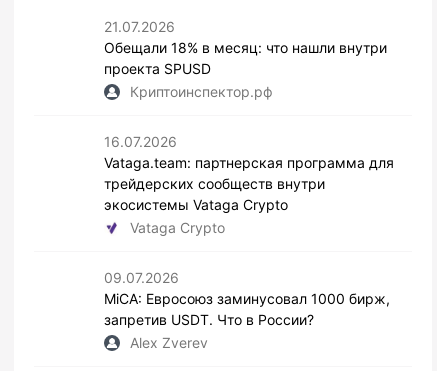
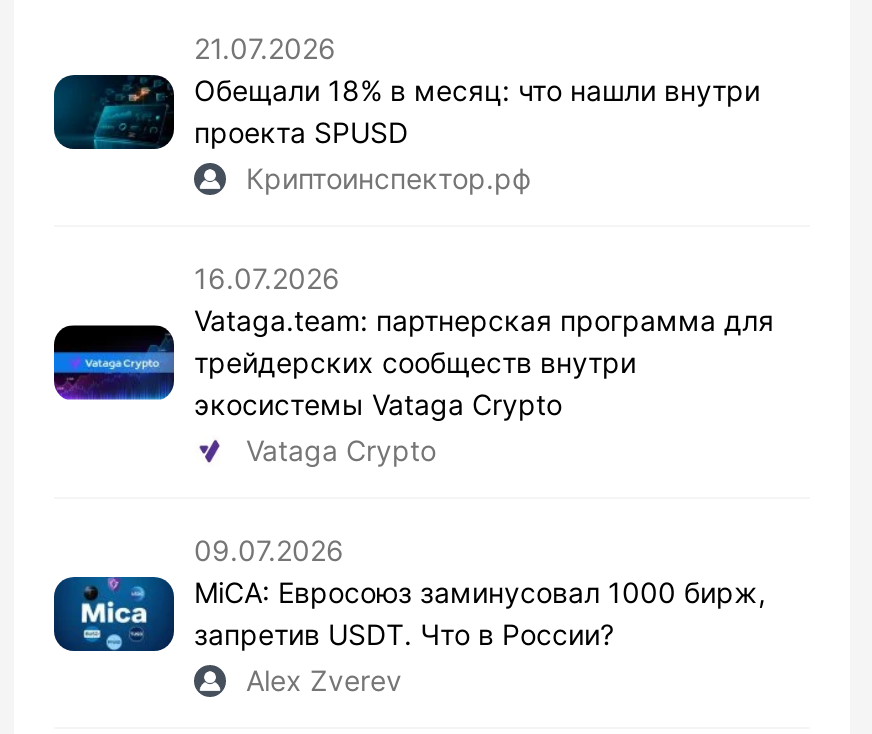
none -> [52,73,176,151] [image]
none -> [52,323,176,401] [image]
none -> [52,575,176,653] [image]

